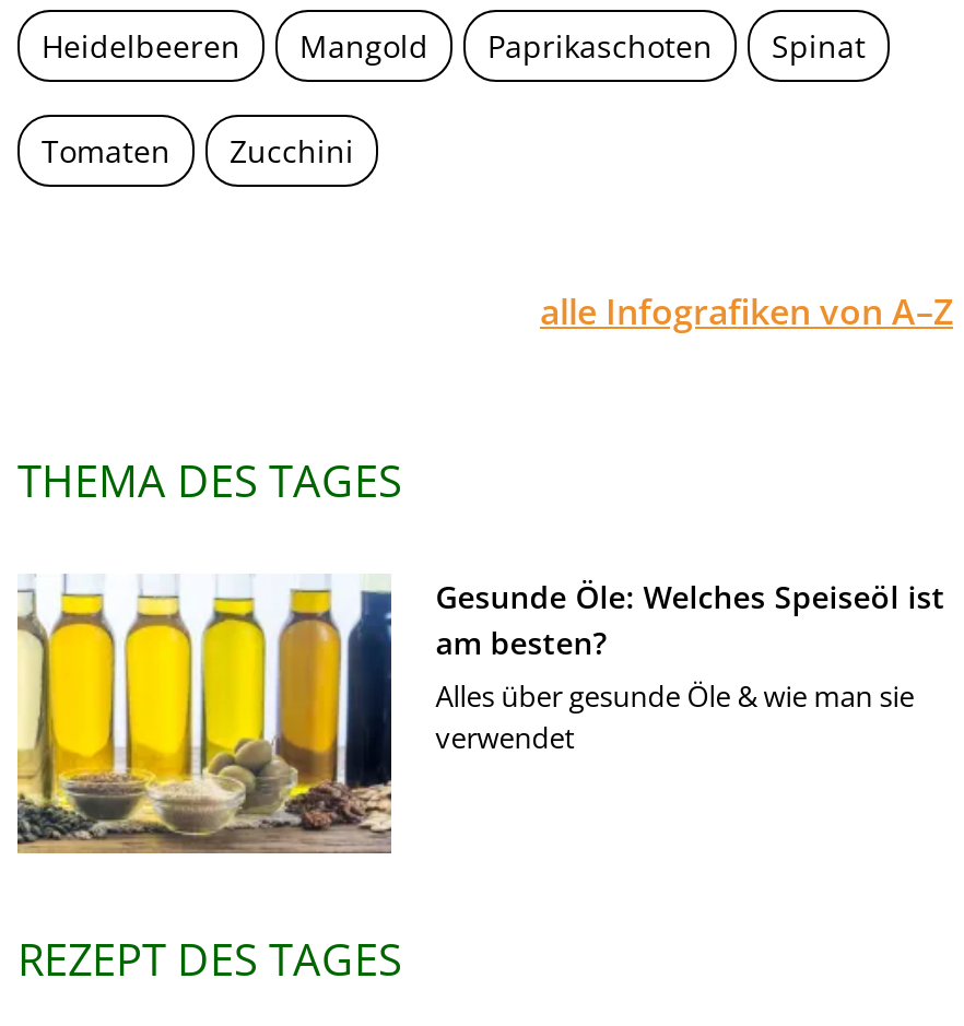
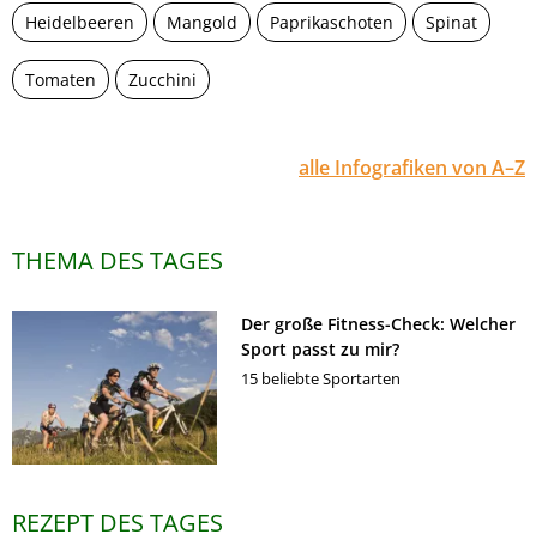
[15,574,945,853] [image] | Gesunde Öle: Welches Speiseöl ist | am besten? | Alles über gesunde Öle & wie man sie | verwendet -> [11,310,516,466] [image] | Der große Fitness-Check: Welcher | Sport passt zu mir? | 15 beliebte Sportarten

